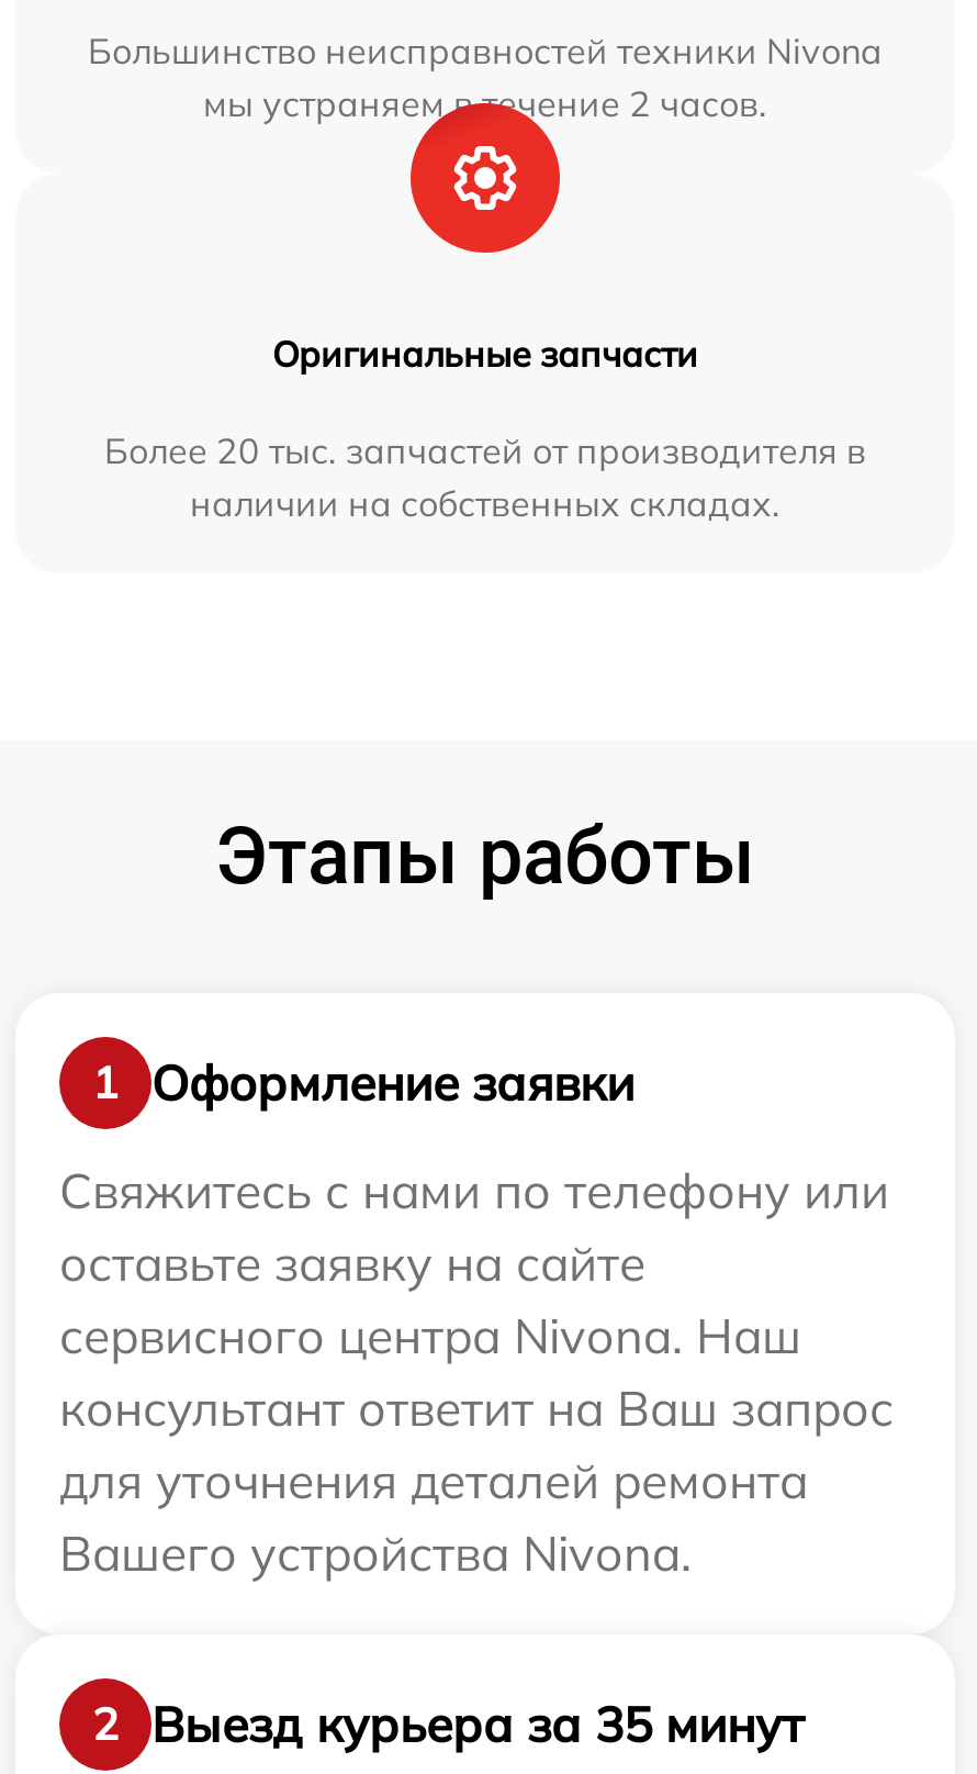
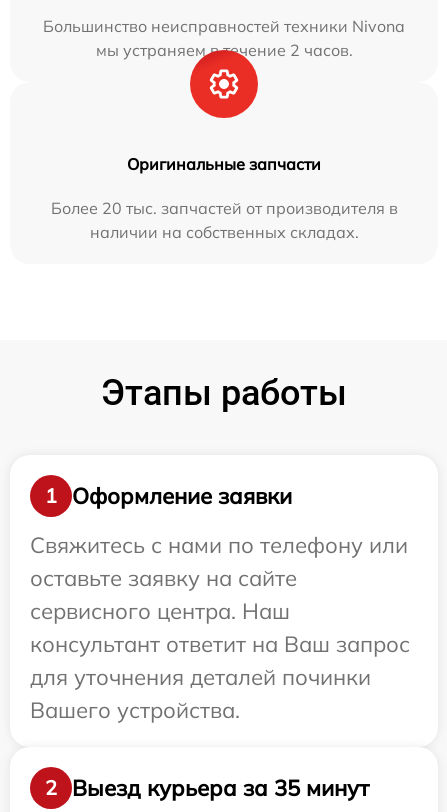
[59,1306,801,1367] сервисного центра Nivona. Наш -> [30,597,290,625] сервисного центра. Наш
[59,1451,808,1585] для уточнения деталей ремонта | Вашего устройства Nivona. -> [30,663,371,724] для уточнения деталей починки | Вашего устройства.

